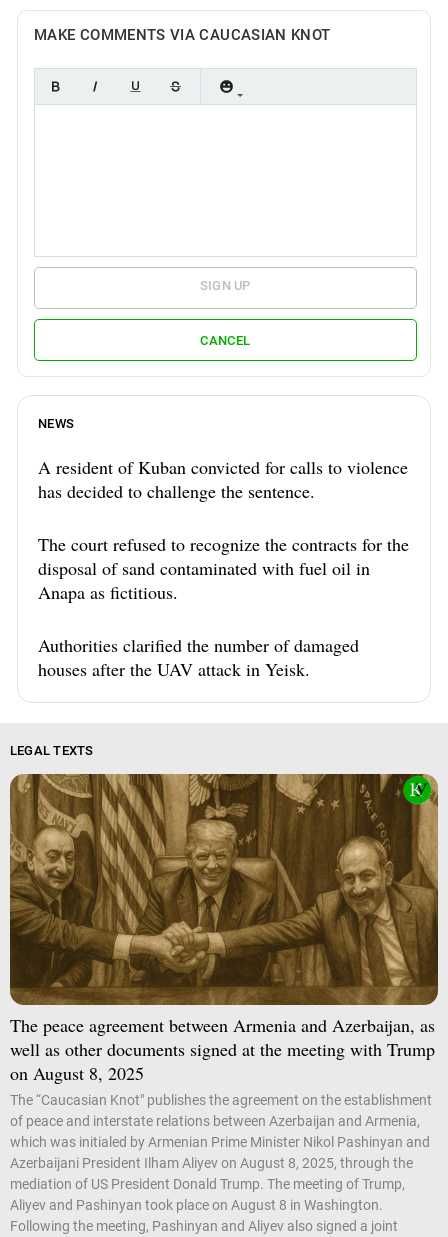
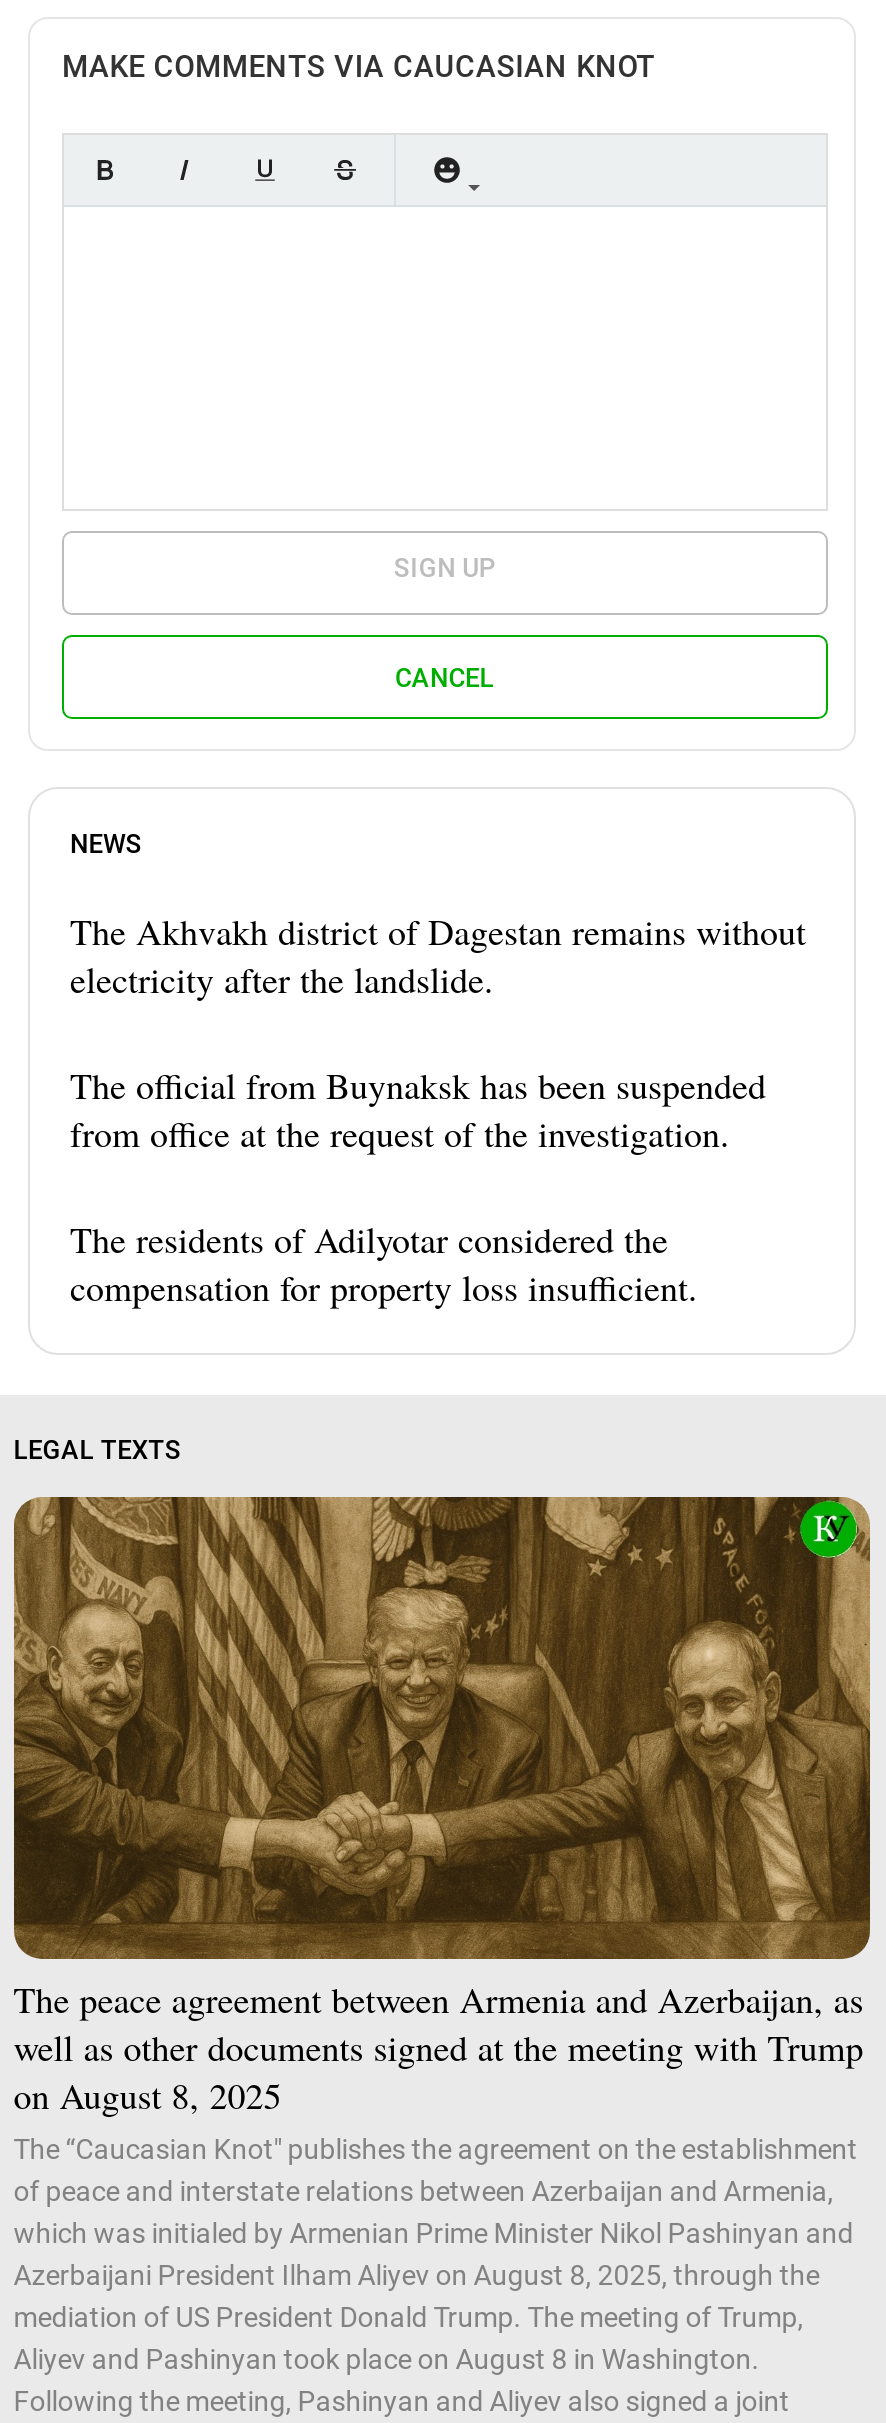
[38,455,408,503] A resident of Kuban convicted for calls to violence | has decided to challenge the sentence. -> [70,908,806,1004] The Akhvakh district of Dagestan remains without | electricity after the landslide.
[38,532,409,604] The court refused to recognize the contracts for the | disposal of sand contaminated with fuel oil in | Anapa as fictitious. -> [70,1062,766,1158] The official from Buynaksk has been suspended | from office at the request of the investigation.
[38,633,359,681] Authorities clarified the number of damaged | houses after the UAV attack in Yeisk. -> [70,1216,698,1312] The residents of Adilyotar considered the | compensation for property loss insufficient.

